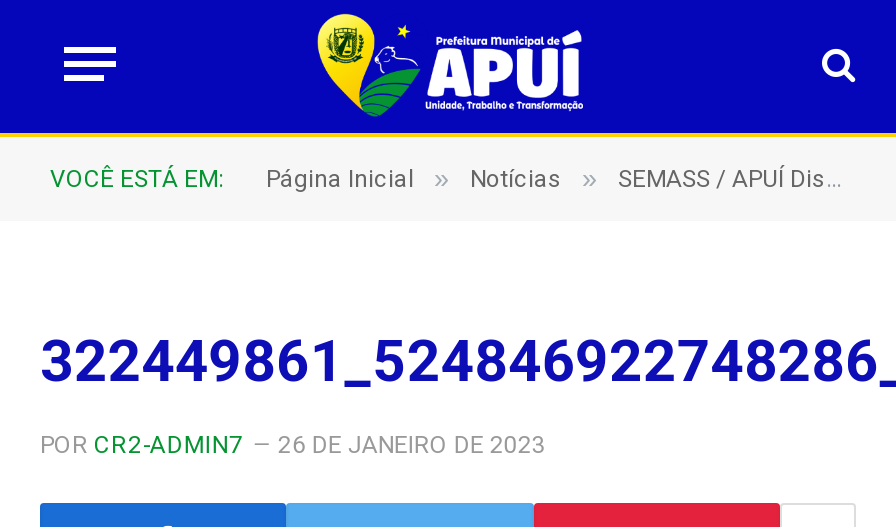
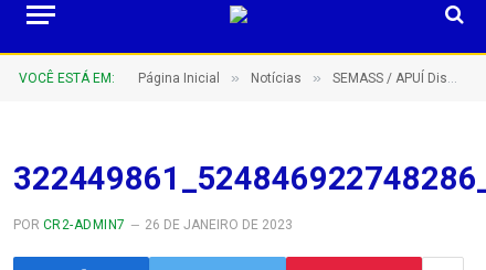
[316,11,584,117] [image] -> none

